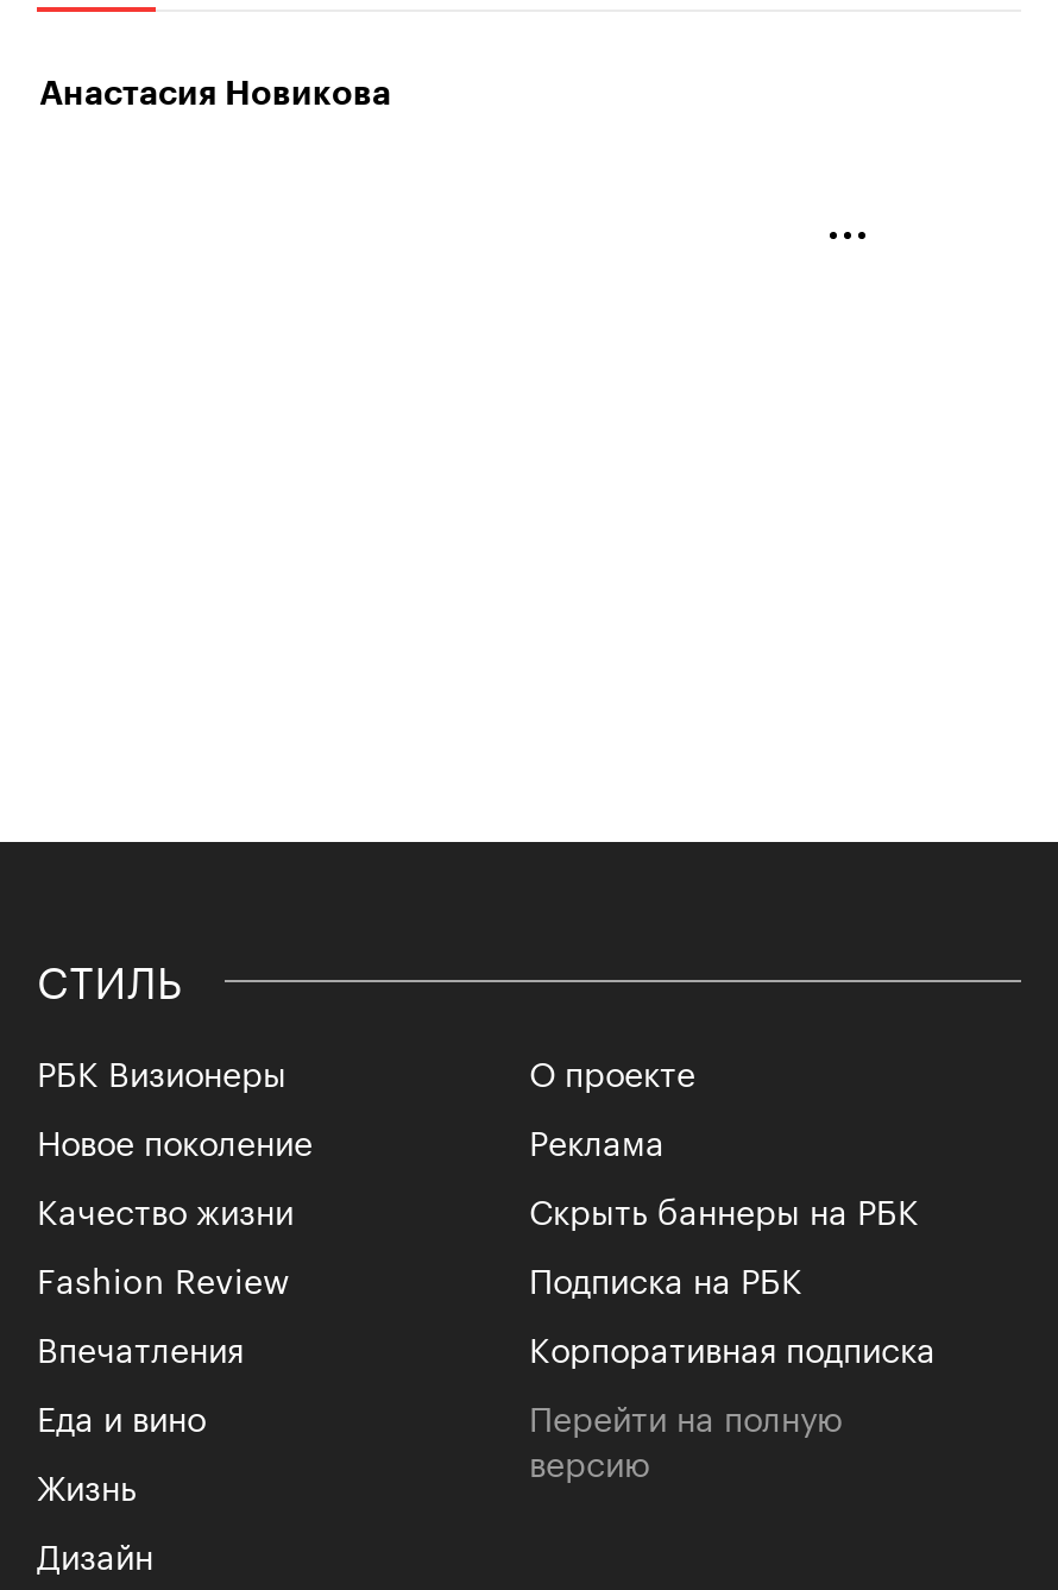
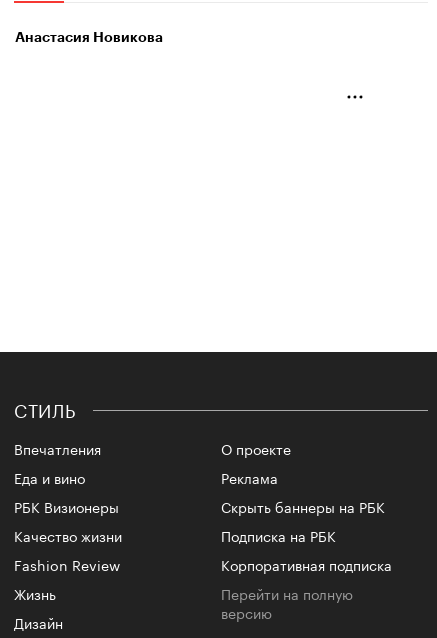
moved [37,1043,294,1303] -> [14,495,122,575]: РБК Визионеры | Качество жизни | Fashion Review
[37,1112,313,1165] Новое поколение -> none
moved [37,1319,244,1441] -> [14,437,101,488]: Впечатления | Еда и вино

